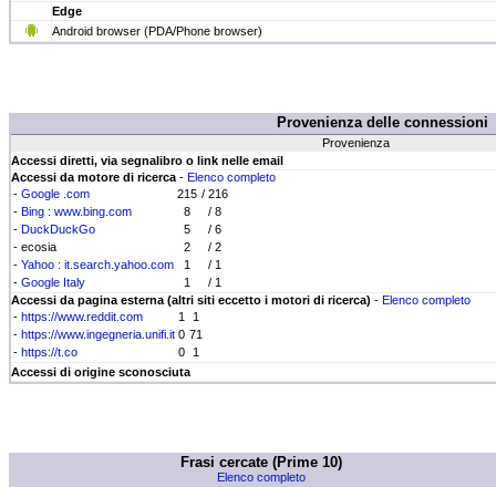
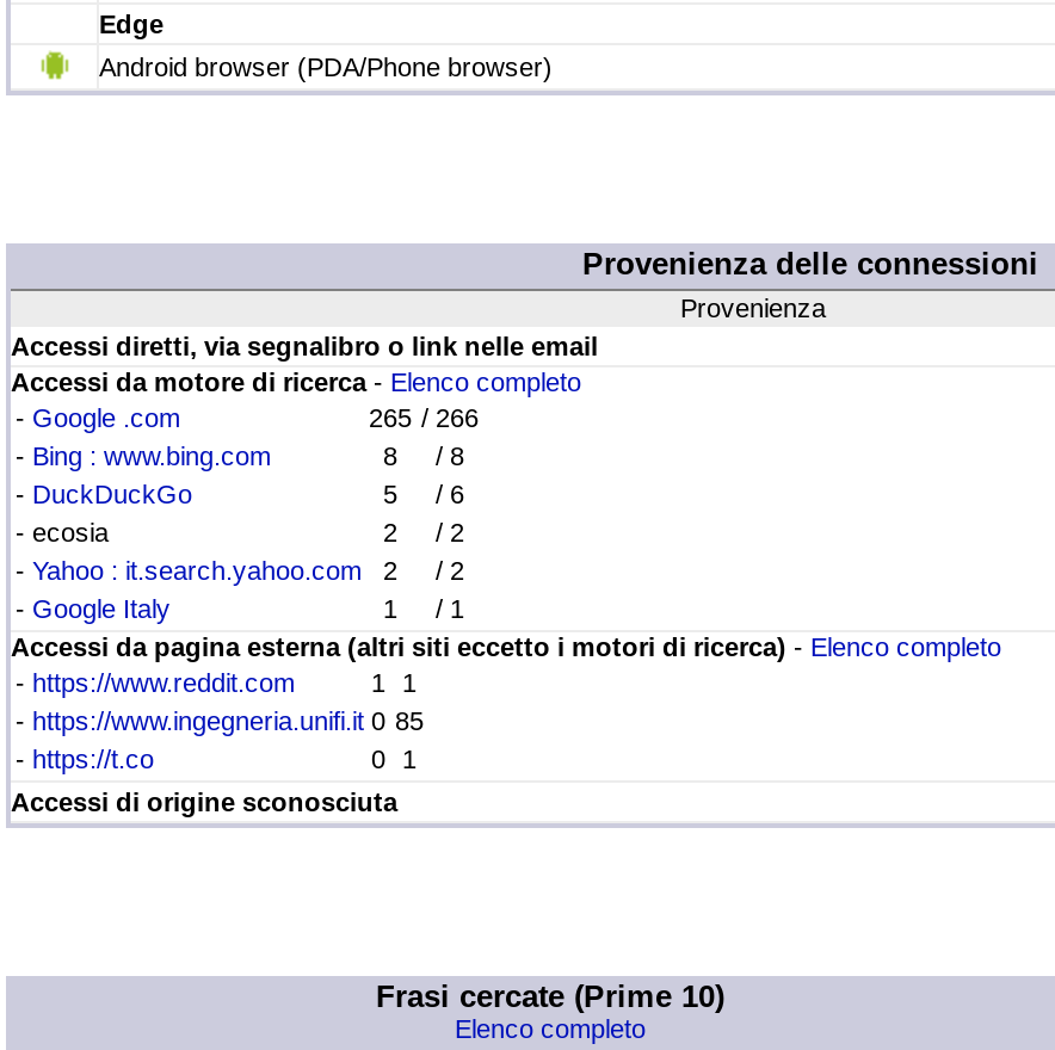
[177,187,228,200] 215 / 216 -> [369,403,479,432] 265 / 266
[184,258,190,271] 1 -> [383,556,397,585] 2
[208,258,221,271] / 1 -> [436,556,464,585] / 2
[13,328,203,341] - https://www.ingegneria.unifi.it 0 71 -> [16,706,424,735] - https://www.ingegneria.unifi.it 0 85

